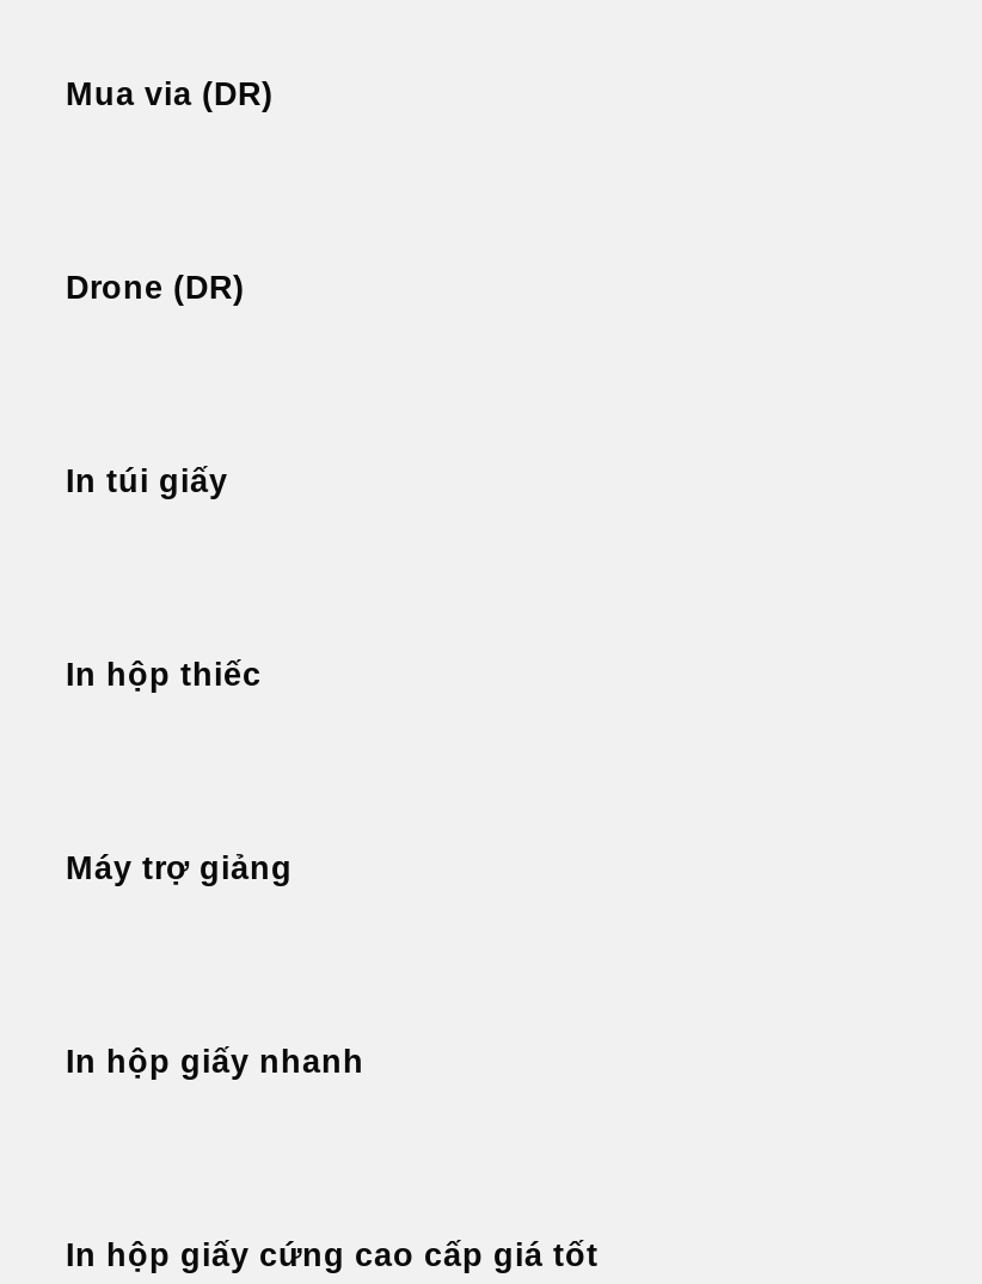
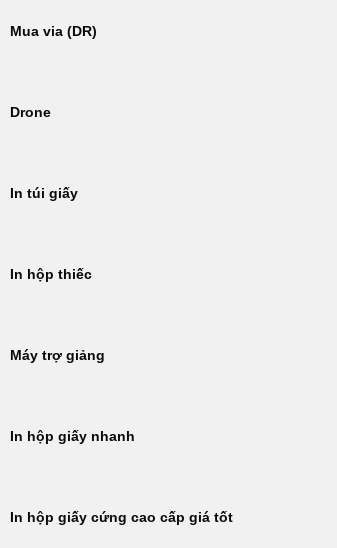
[66,270,245,306] Drone (DR) -> [10,105,51,120] Drone

